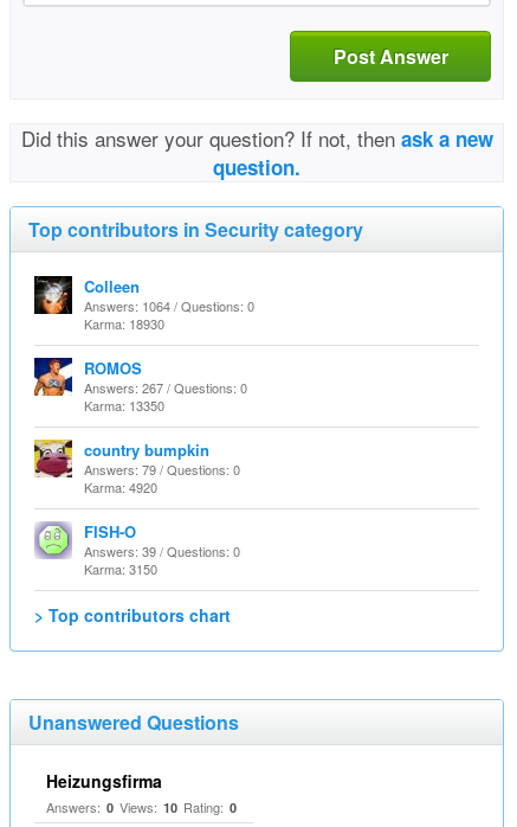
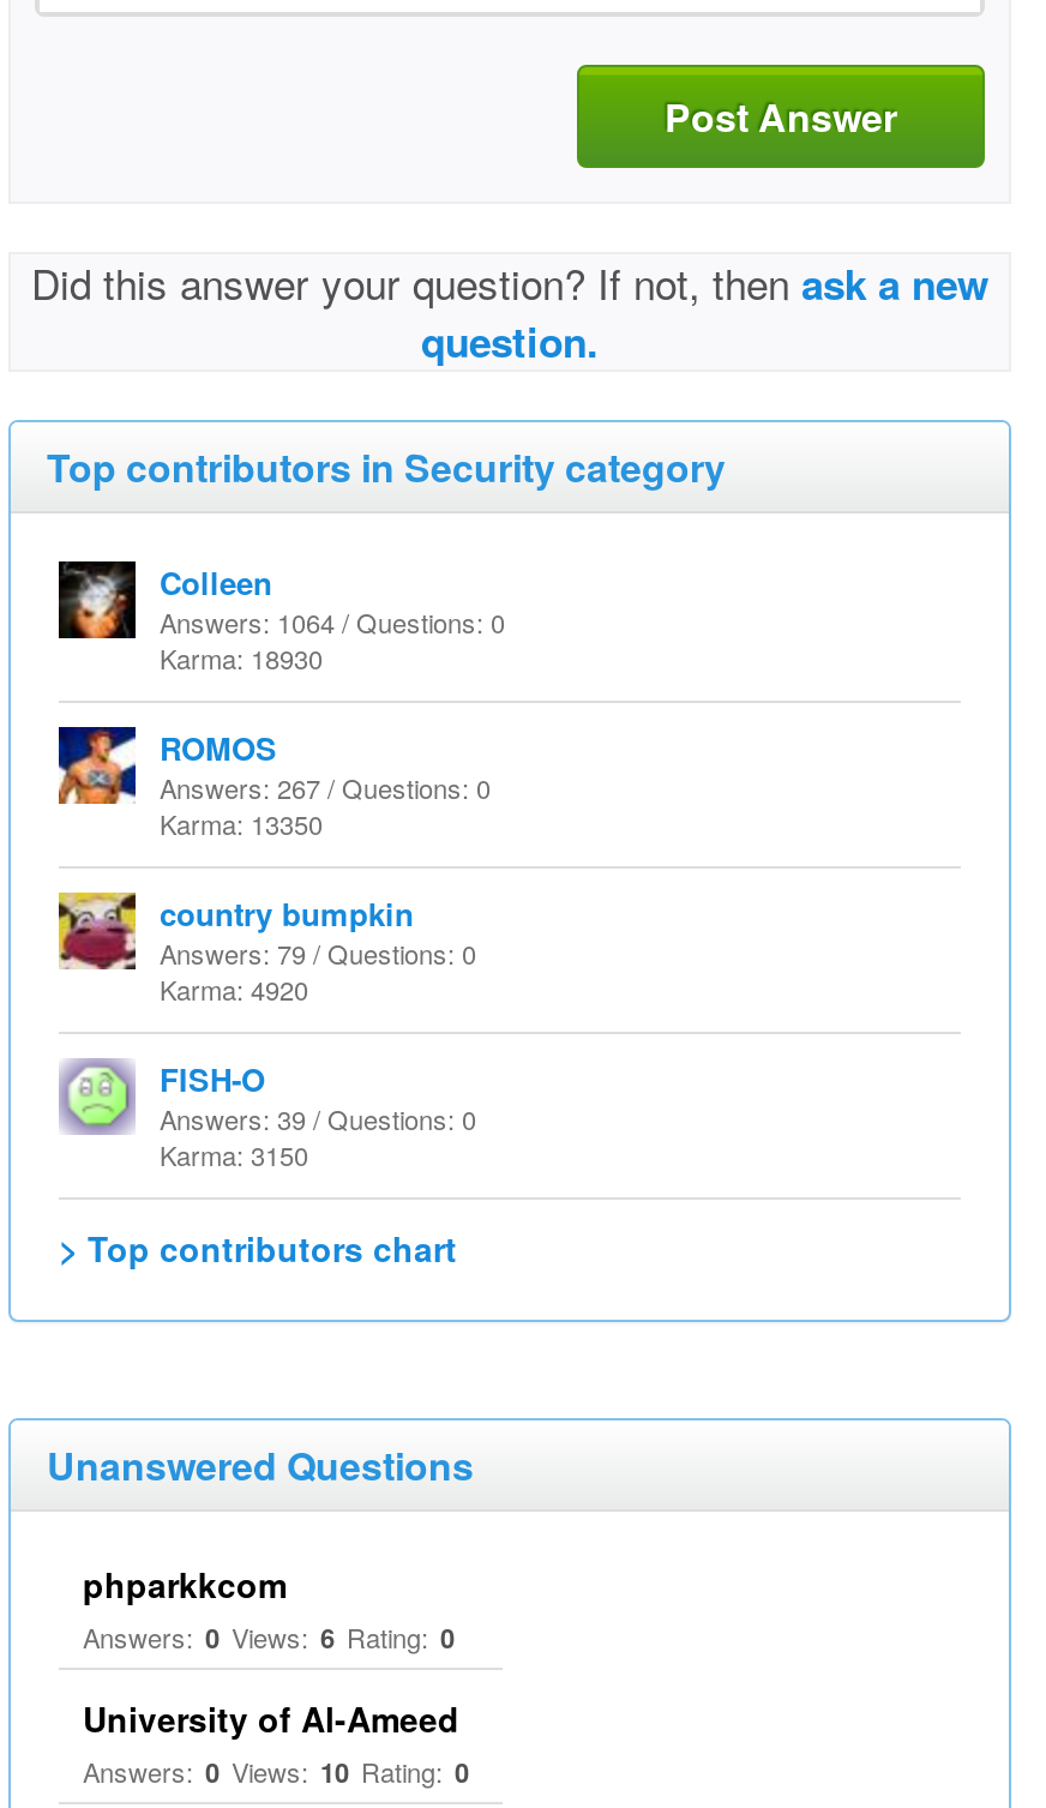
[46,769,162,793] Heizungsfirma -> [83,1560,459,1742] phparkkcom | Answers: 0 Views: 6 Rating: 0 | University of Al-Ameed

